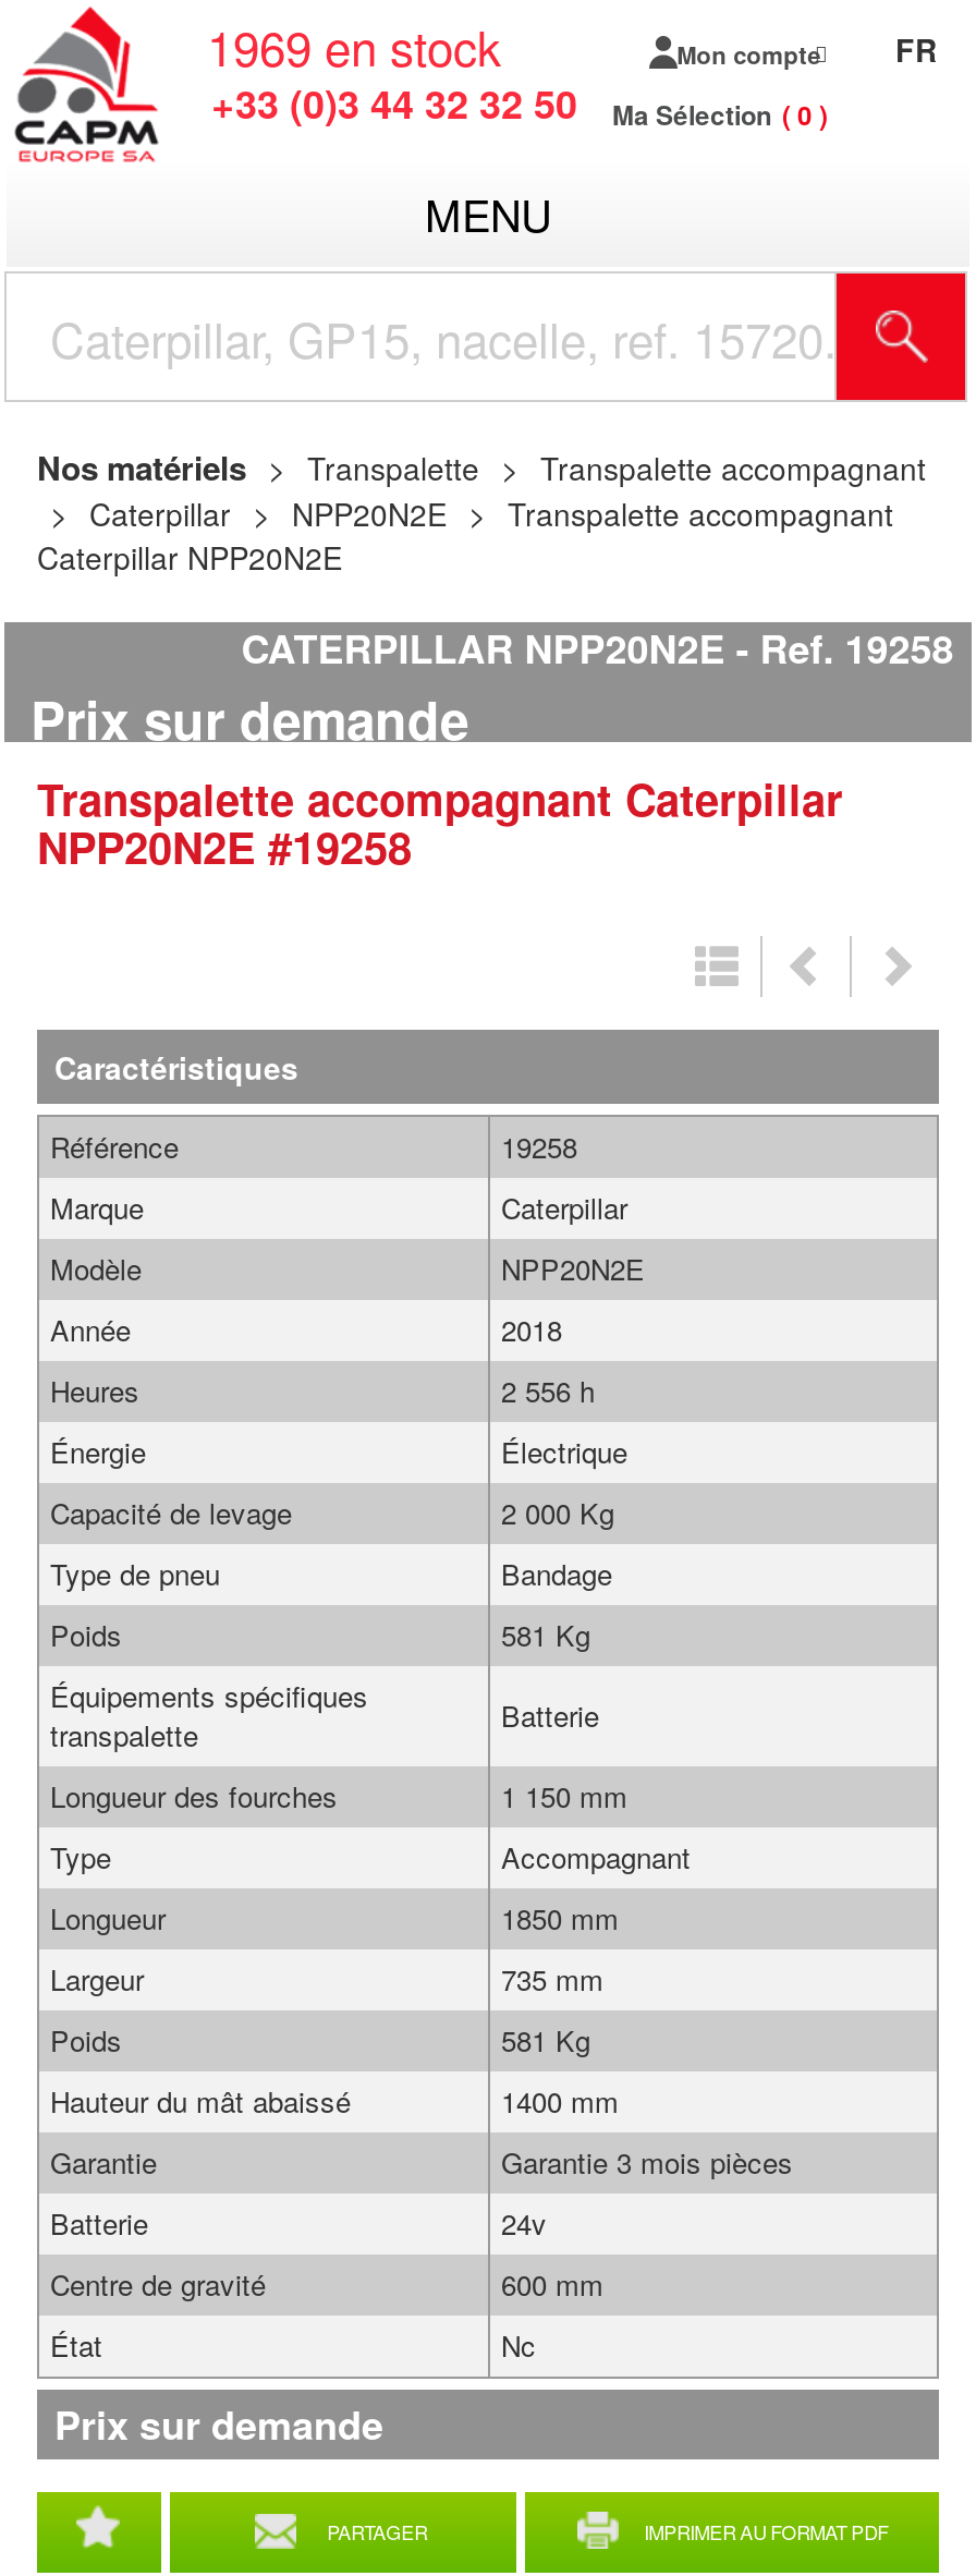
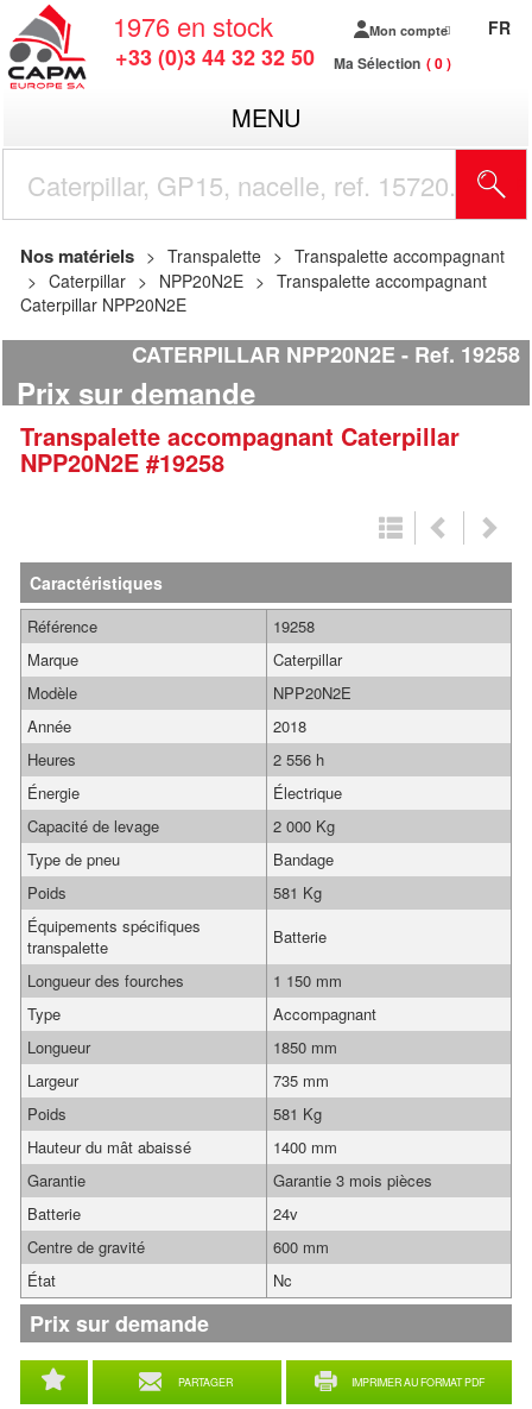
[207,12,501,80] 1969 en stock -> [113,7,273,44] 1976 en stock

